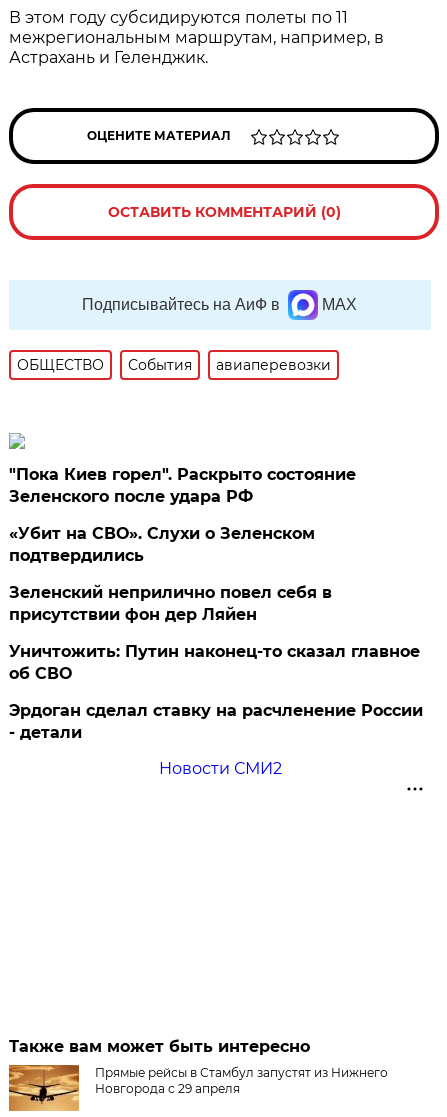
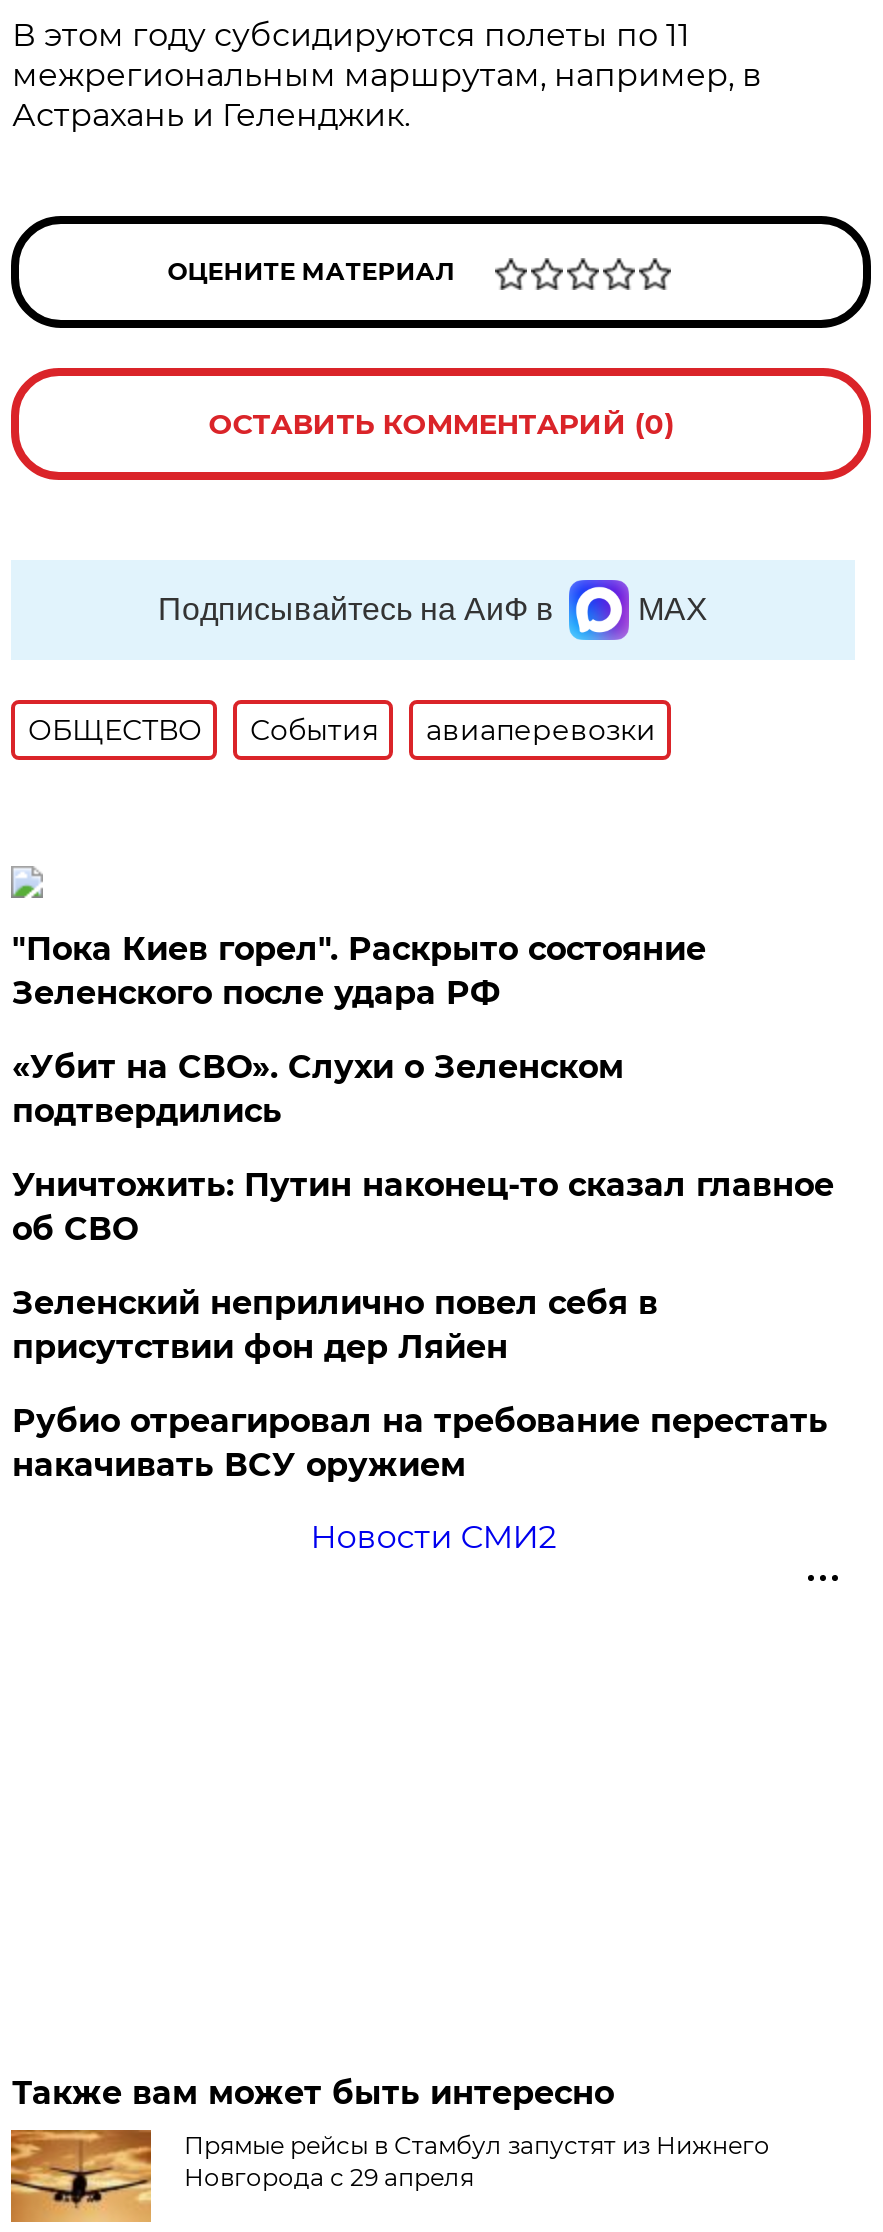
moved [9,583,332,624] -> [12,1284,658,1366]: Зеленский неприлично повел cебя в | присутствии фон дер Ляйен
moved [9,642,420,683] -> [12,1166,834,1248]: Уничтожить: Путин наконец-то сказал главное | об СВО
[9,701,423,742] Эрдоган сделал ставку на расчленение России | - детали -> [12,1402,828,1484] Рубио отреагировал на требование перестать | накачивать ВСУ оружием

